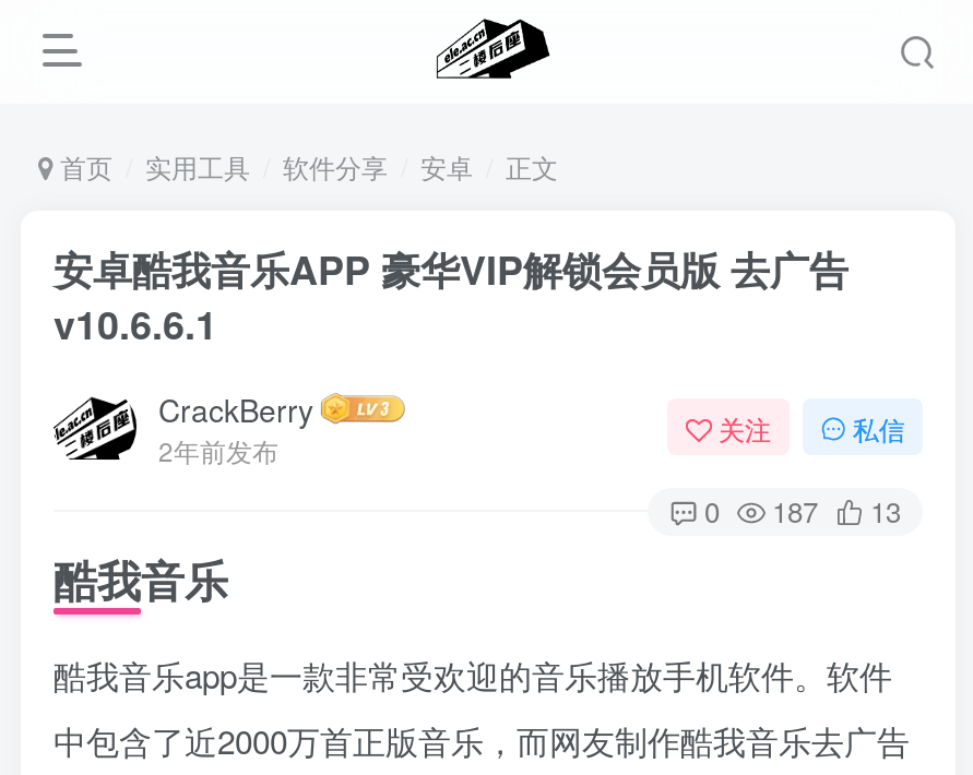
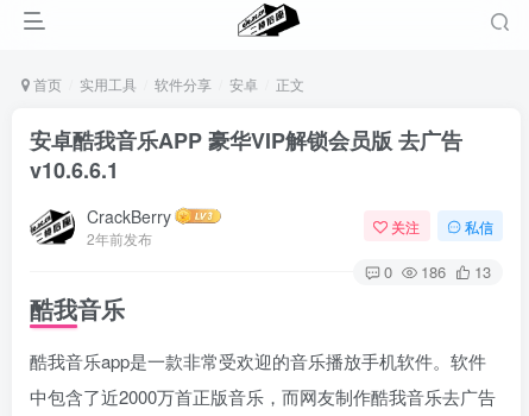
[704,490,901,532] 0 187 13 -> [384,260,491,283] 0 186 13

